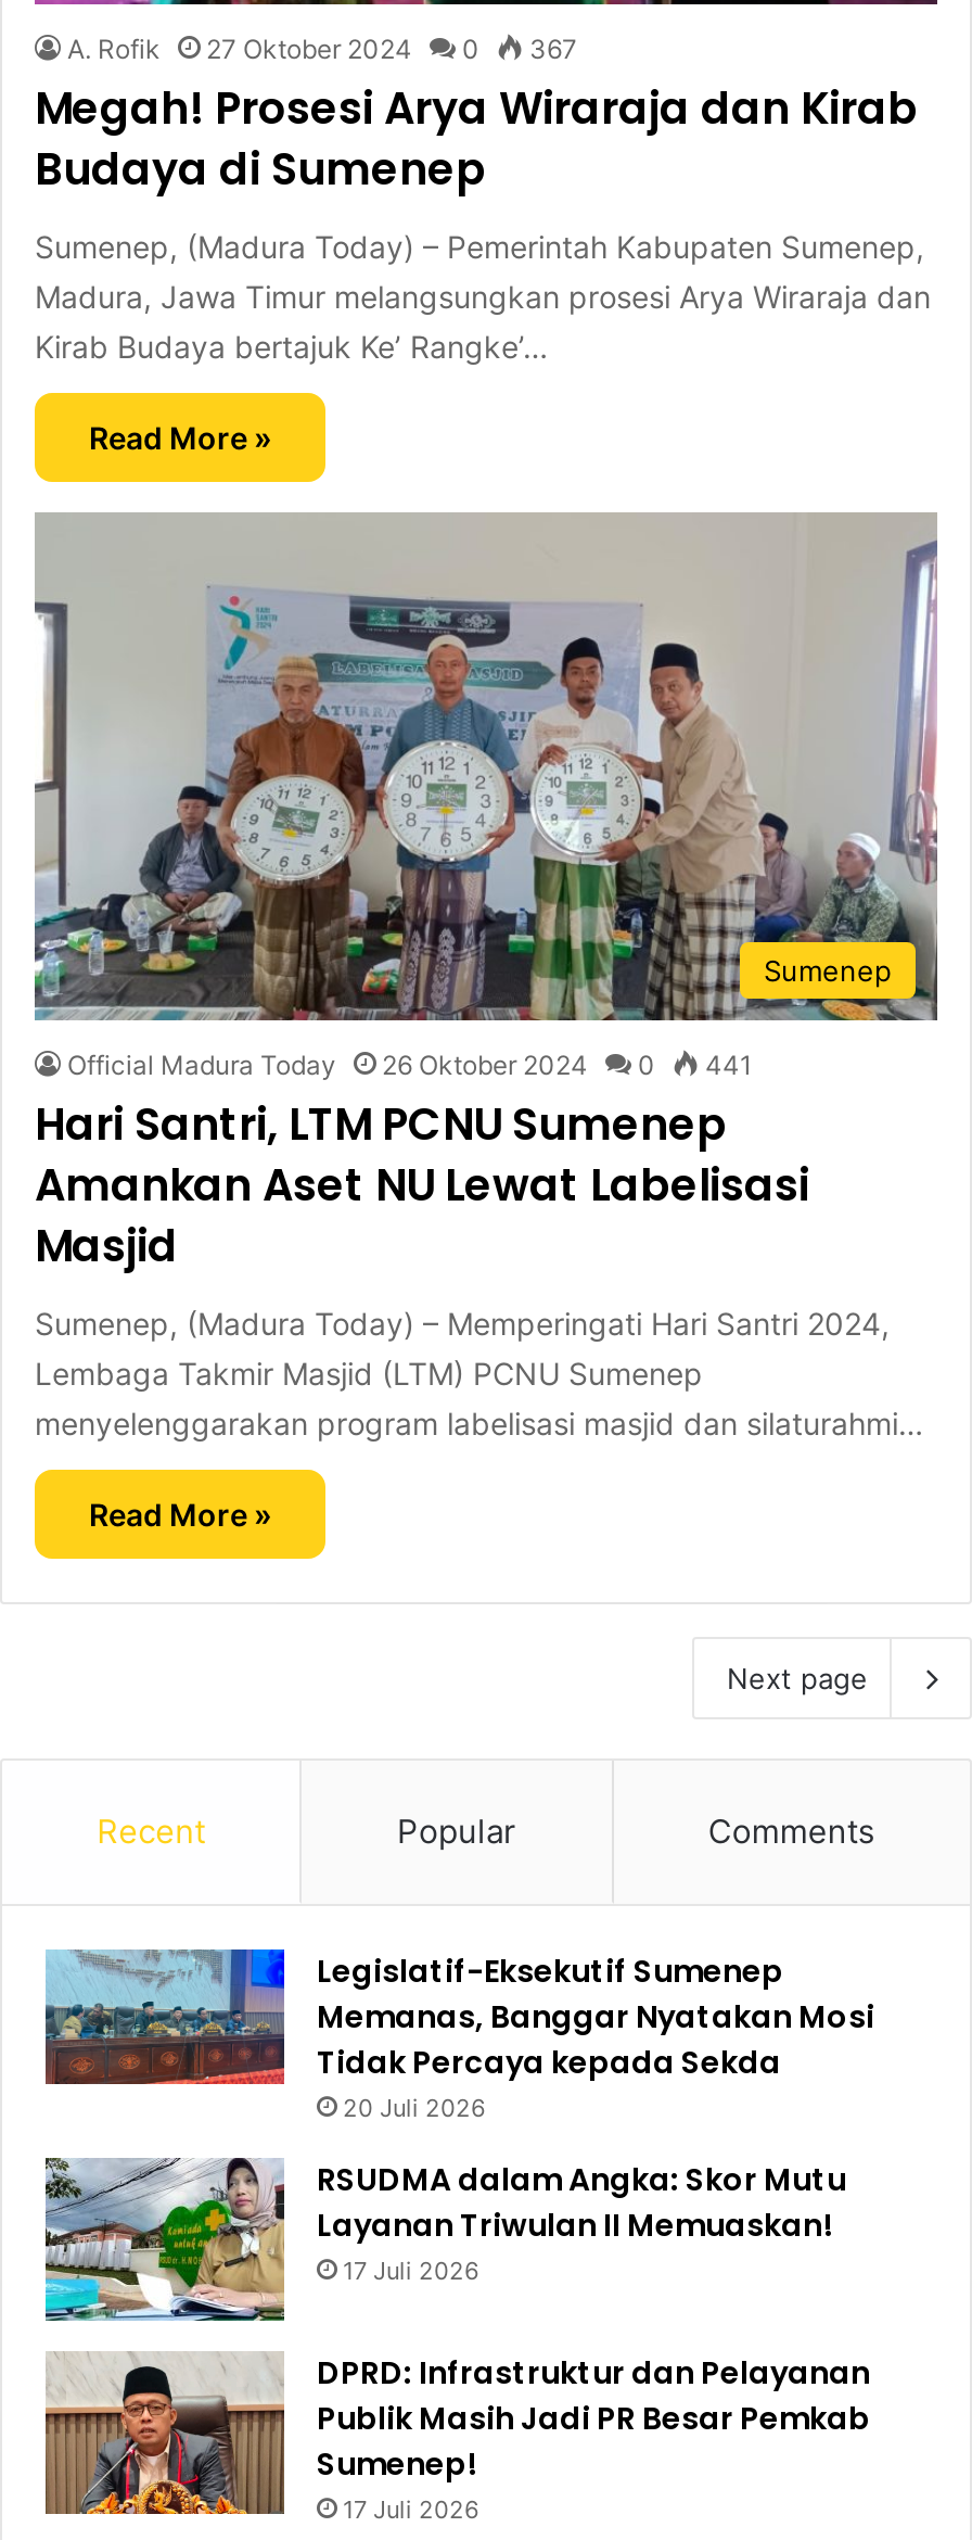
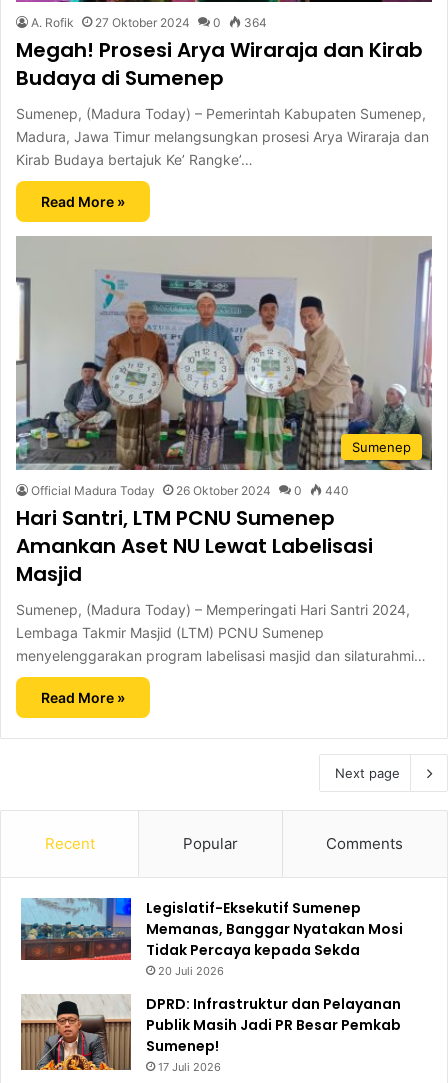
[67,32,577,65] A. Rofik 27 Oktober 2024 0 367 -> [31,15,267,30] A. Rofik 27 Oktober 2024 0 364
[67,1048,753,1081] Official Madura Today 26 Oktober 2024 0 441 -> [31,483,349,498] Official Madura Today 26 Oktober 2024 0 440
[43,2157,846,2325] [image] | RSUDMA dalam Angka: Skor Mutu | Layanan Triwulan II Memuaskan! | 17 Juli 2026 -> none

